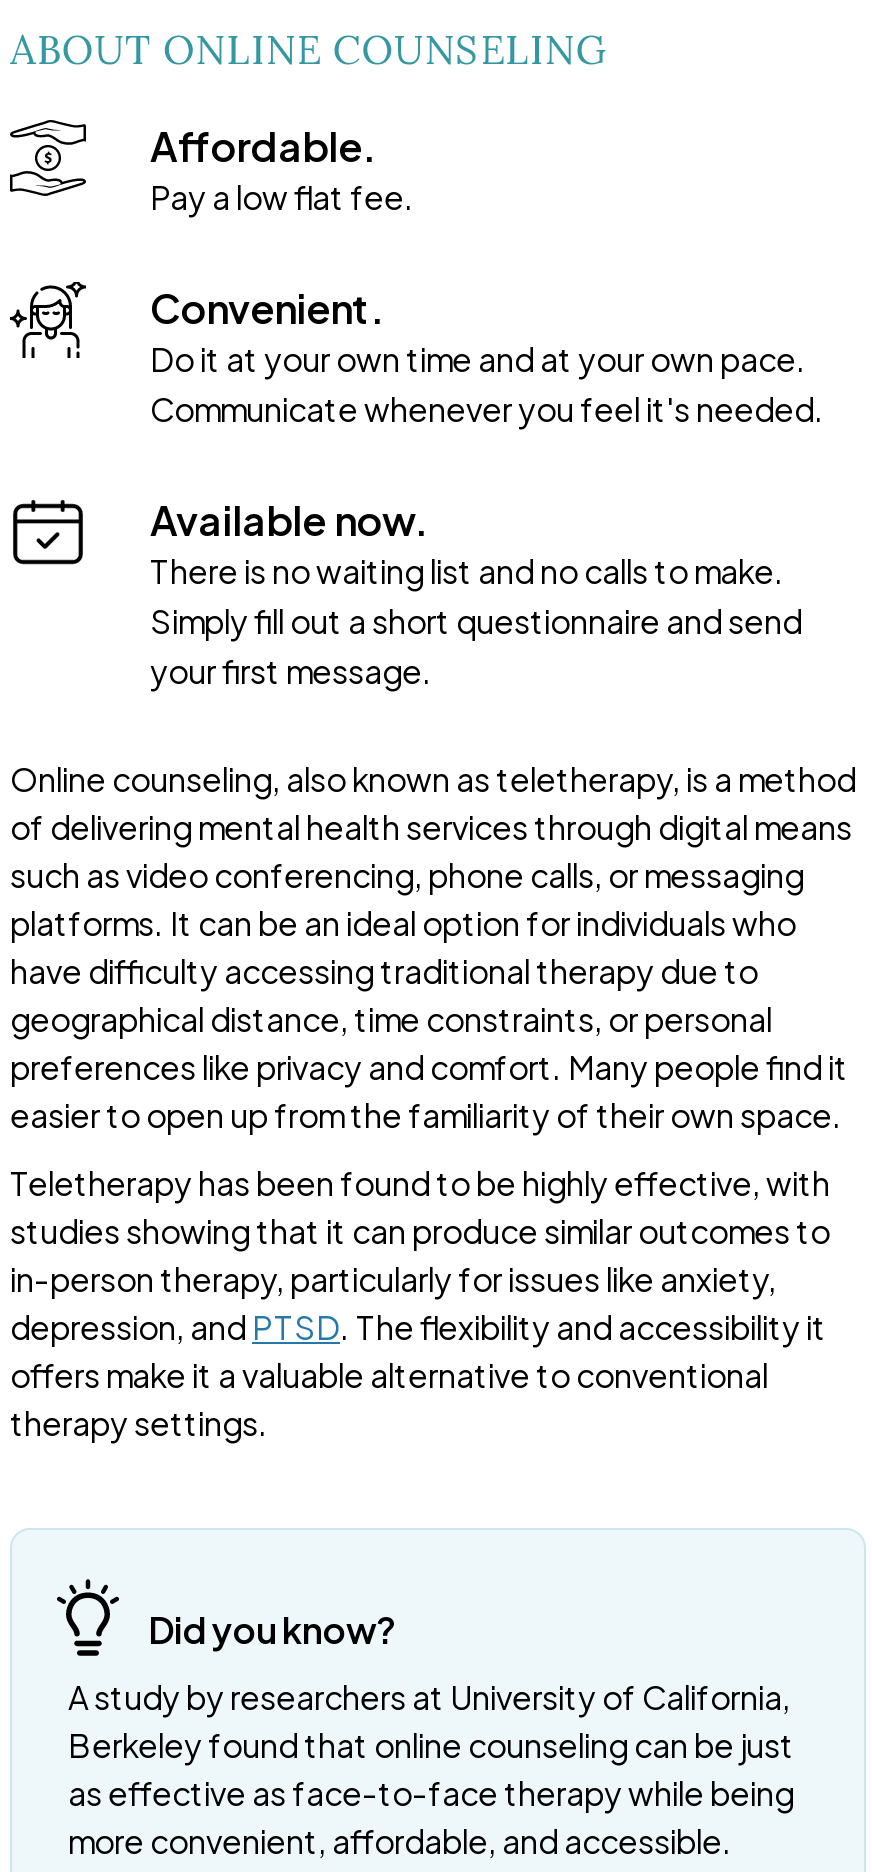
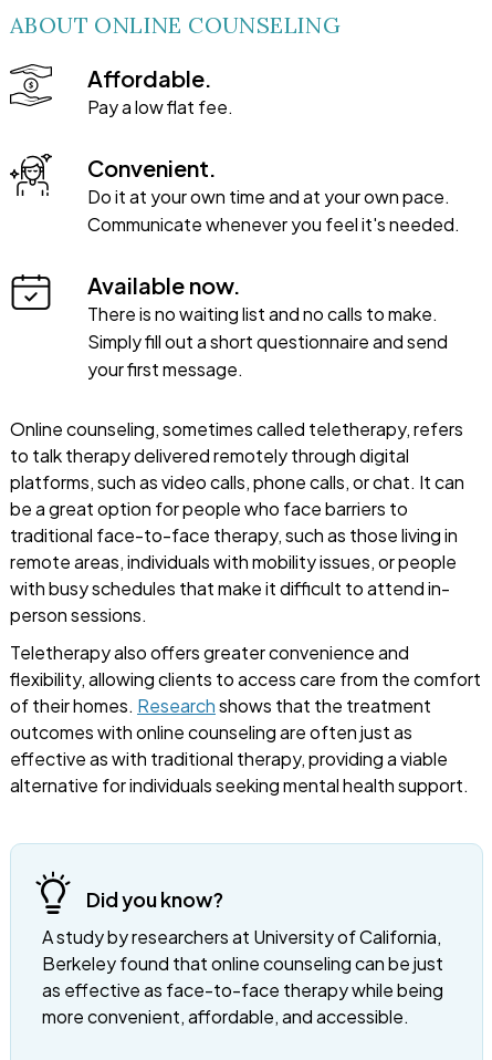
[10,758,856,1136] Online counseling, also known as teletherapy, is a method | of delivering mental health services through digital means | such as video conferencing, phone calls, or messaging | platforms. It can be an ideal option for individuals who | have difficulty accessing traditional therapy due to | geographical distance, time constraints, or personal | preferences like privacy and comfort. Many people find it | easier to open up from the familiarity of their own space. -> [10,417,464,626] Online counseling, sometimes called teletherapy, refers | to talk therapy delivered remotely through digital | platforms, such as video calls, phone calls, or chat. It can | be a great option for people who face barriers to | traditional face-to-face therapy, such as those living in | remote areas, individuals with mobility issues, or people | with busy schedules that make it difficult to attend in- | person sessions.
[10,1162,830,1444] Teletherapy has been found to be highly effective, with | studies showing that it can produce similar outcomes to | in-person therapy, particularly for issues like anxiety, | depression, and PTSD. The flexibility and accessibility it | offers make it a valuable alternative to conventional | therapy settings. -> [10,641,481,797] Teletherapy also offers greater convenience and | flexibility, allowing clients to access care from the comfort | of their homes. Research shows that the treatment | outcomes with online counseling are often just as | effective as with traditional therapy, providing a viable | alternative for individuals seeking mental health support.

